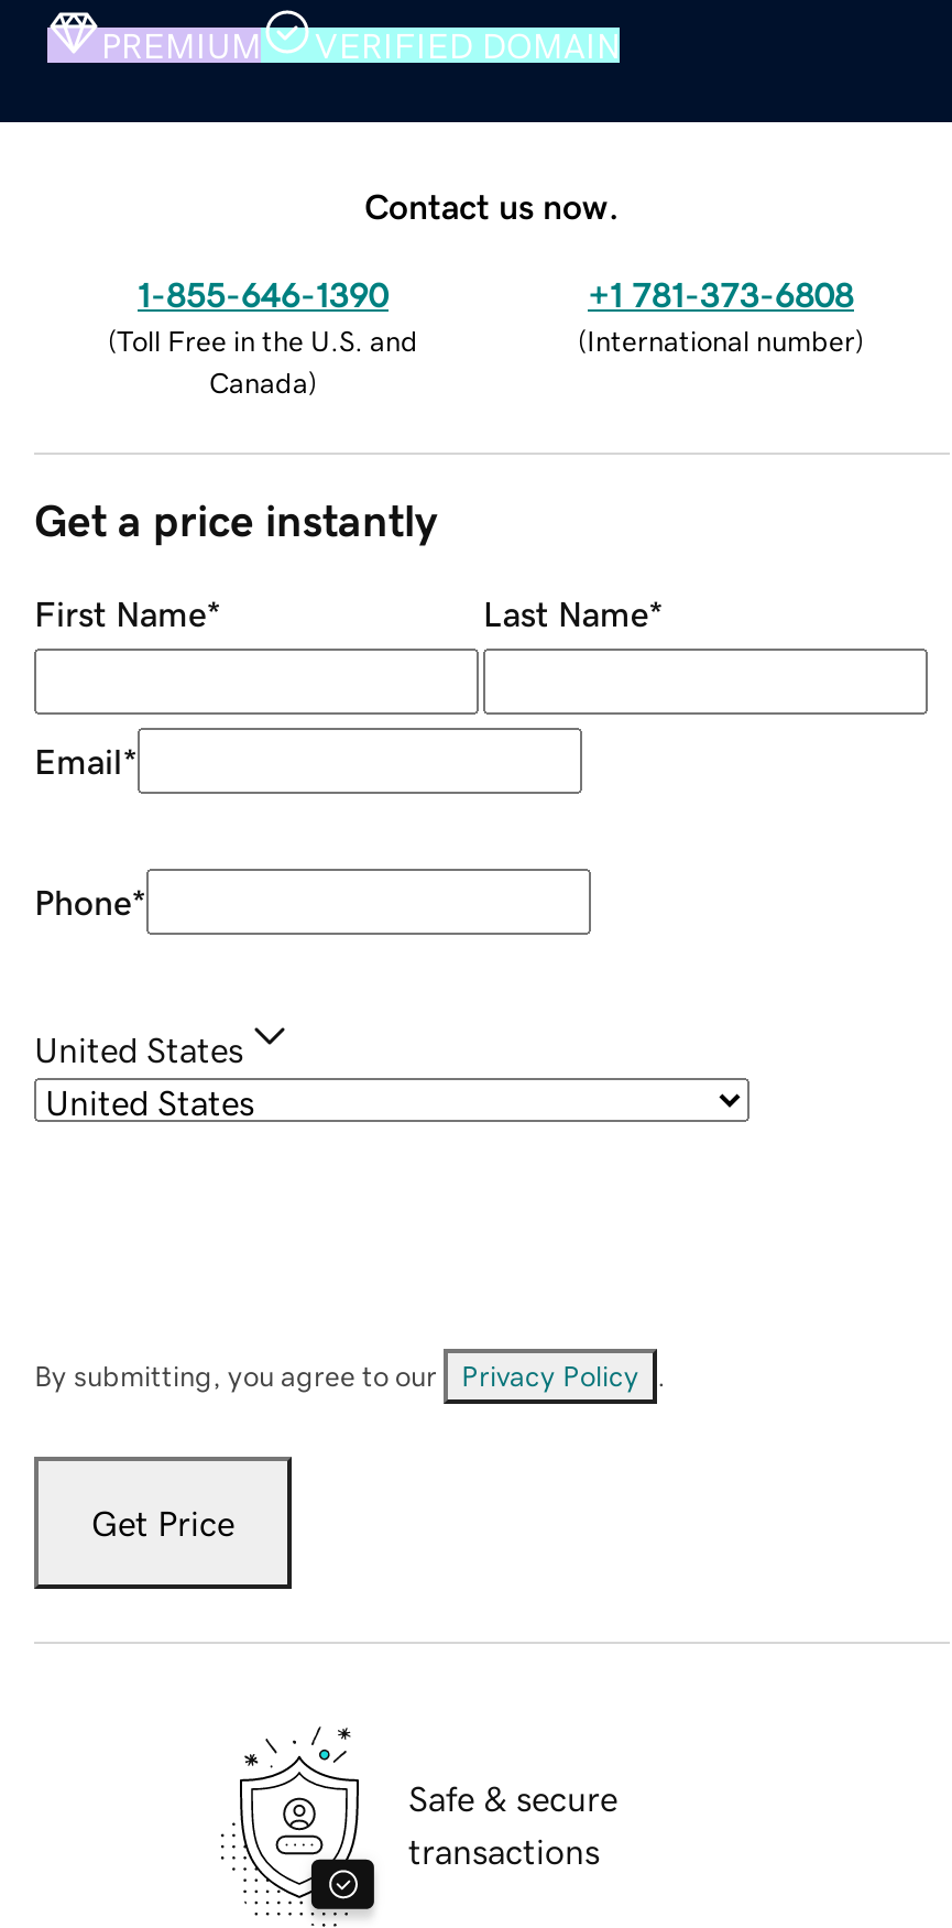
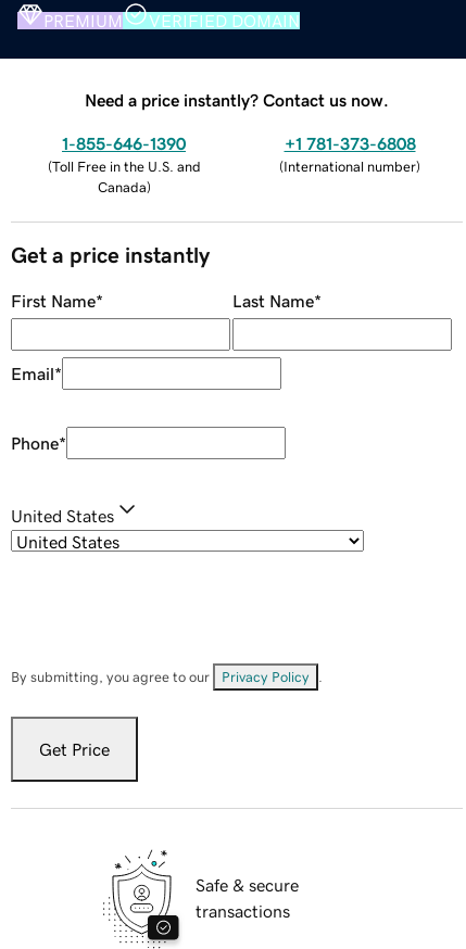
[364,187,620,223] Contact us now. -> [85,91,389,108] Need a price instantly? Contact us now.

